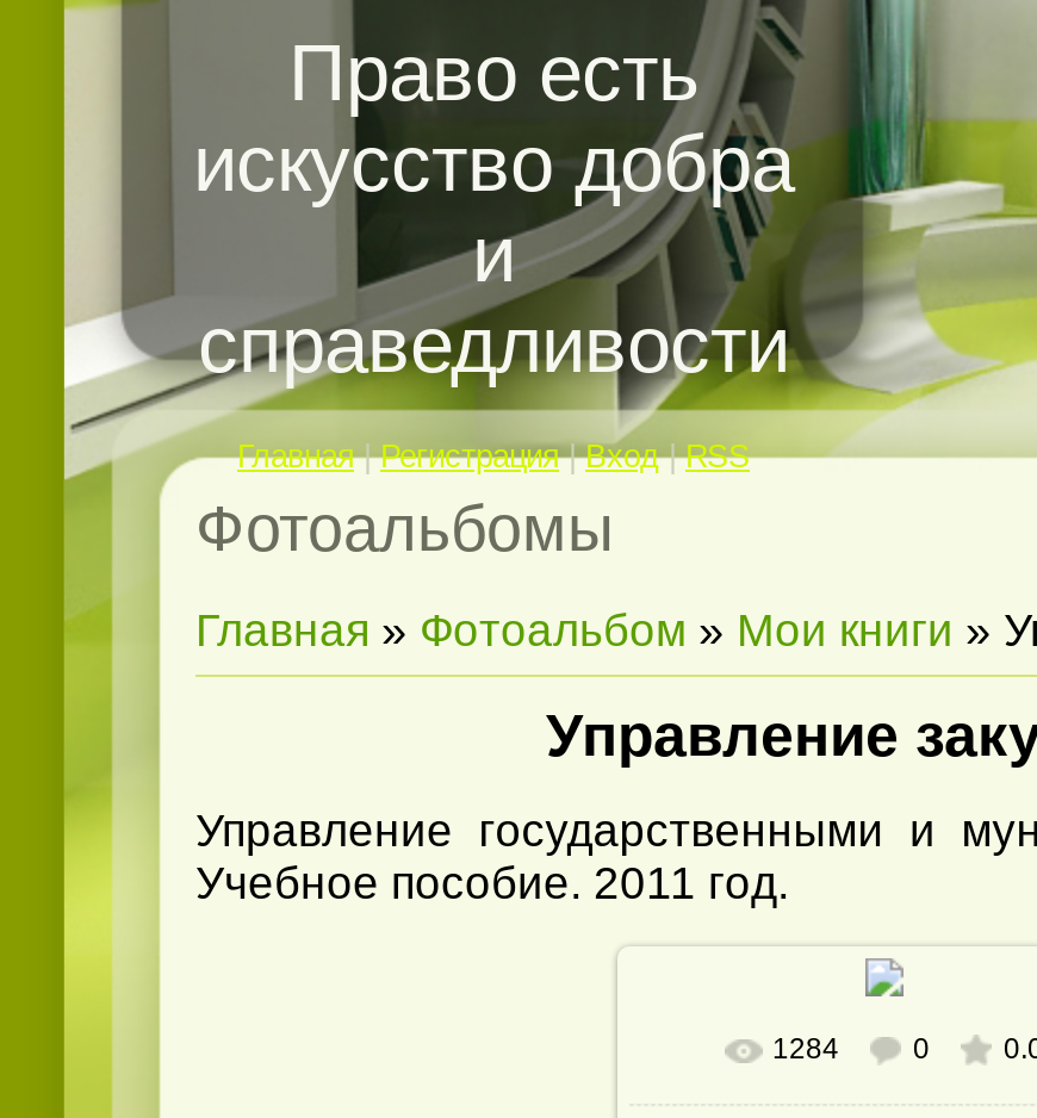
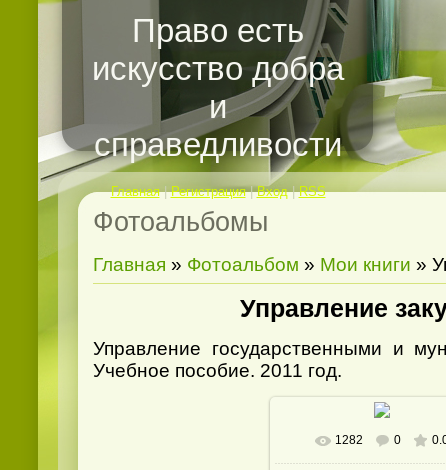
[772,1031,839,1065] 1284 -> [335,433,363,447] 1282

